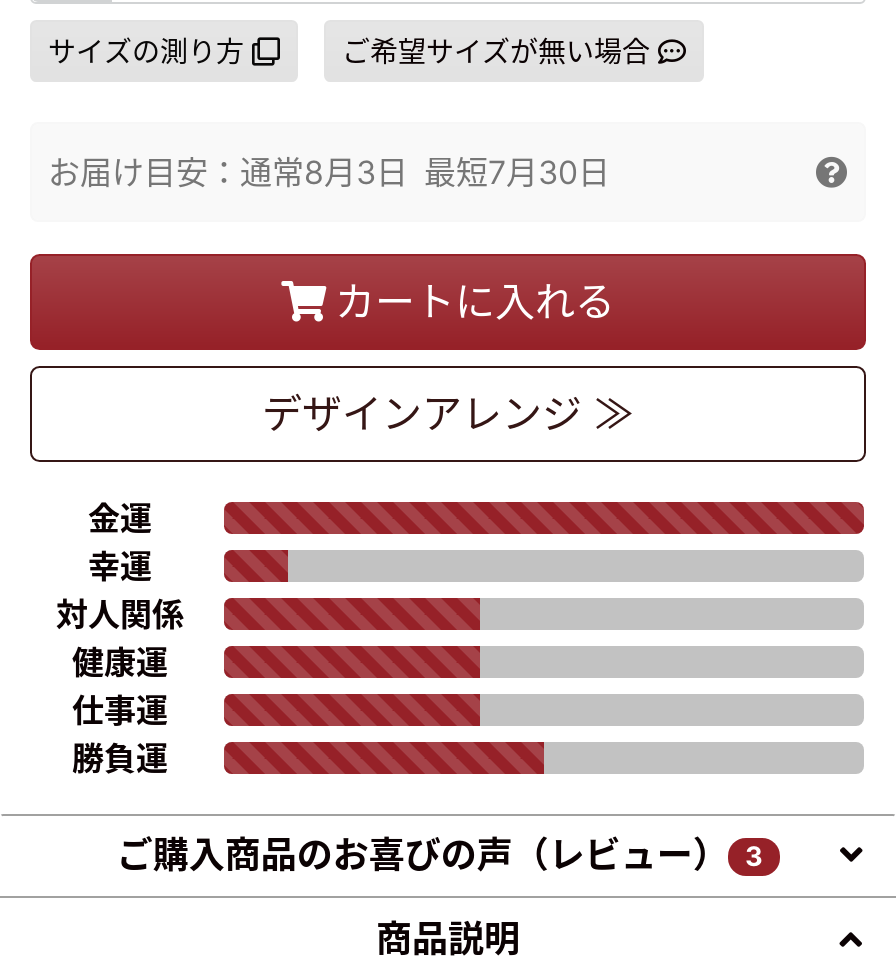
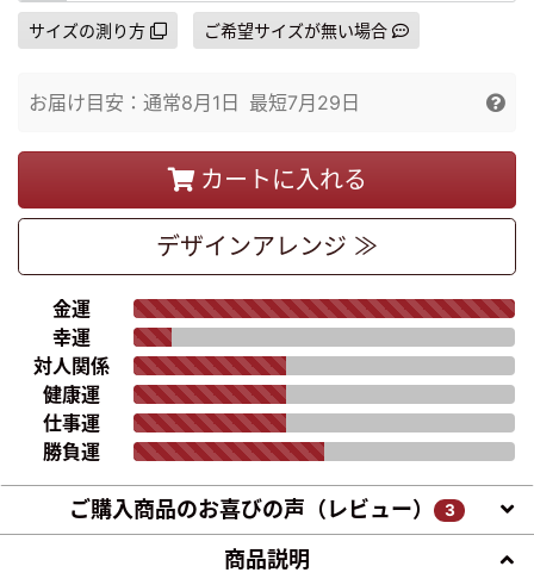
[48,152,610,192] お届け目安：通常8月3日最短7月30日 -> [29,90,360,114] お届け目安：通常8月1日最短7月29日

